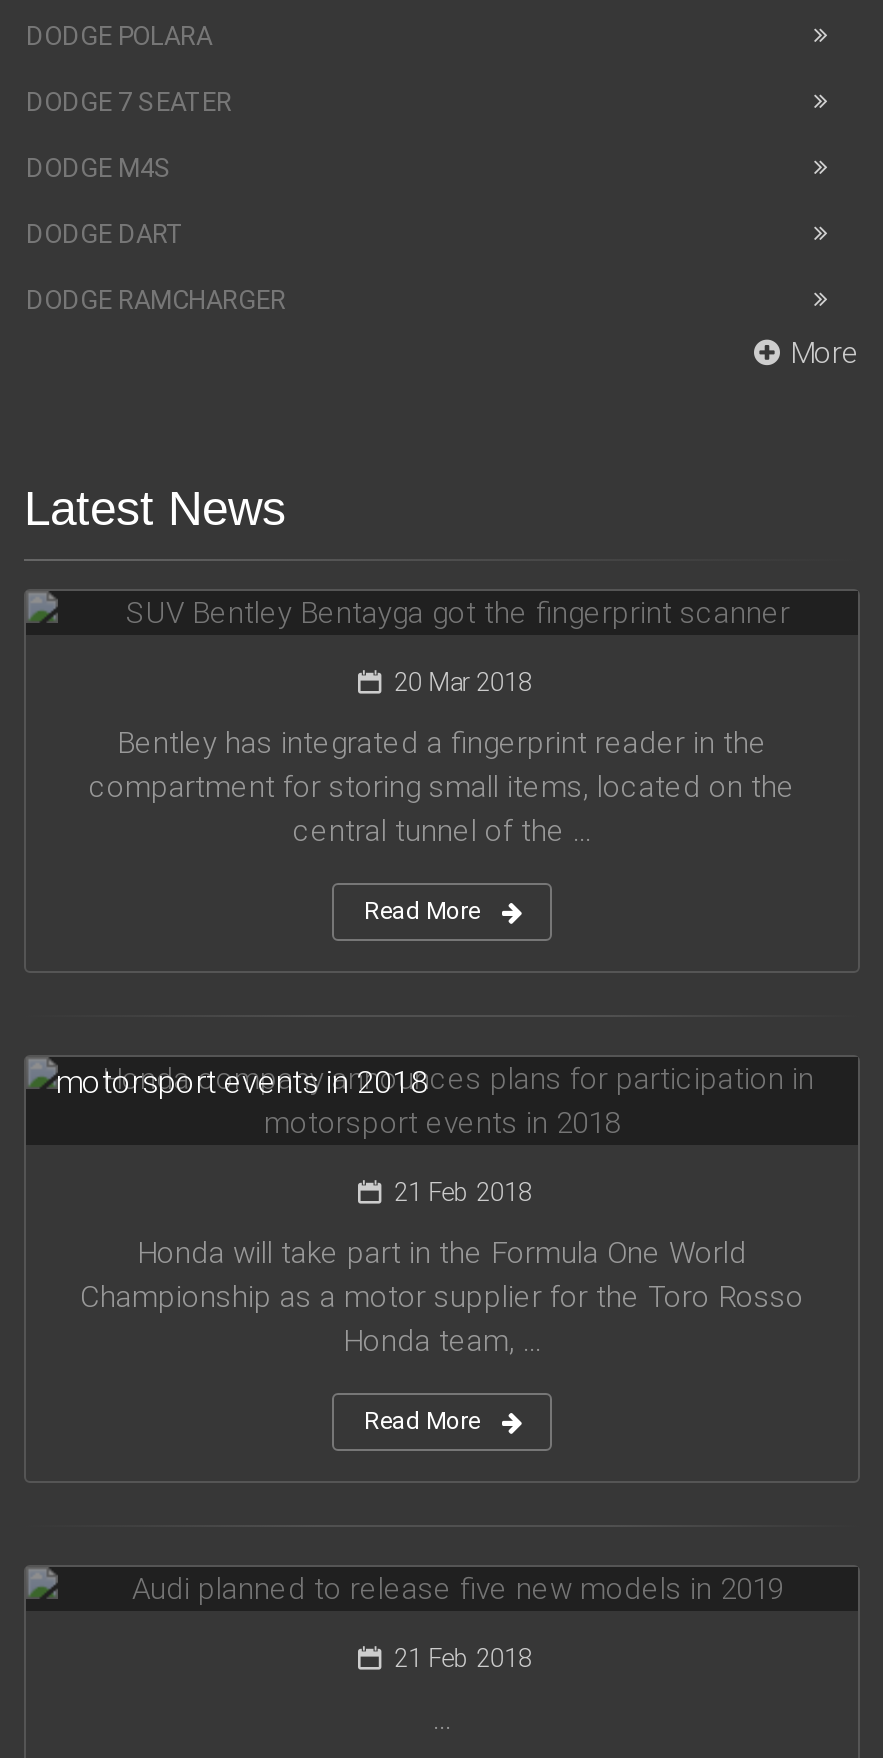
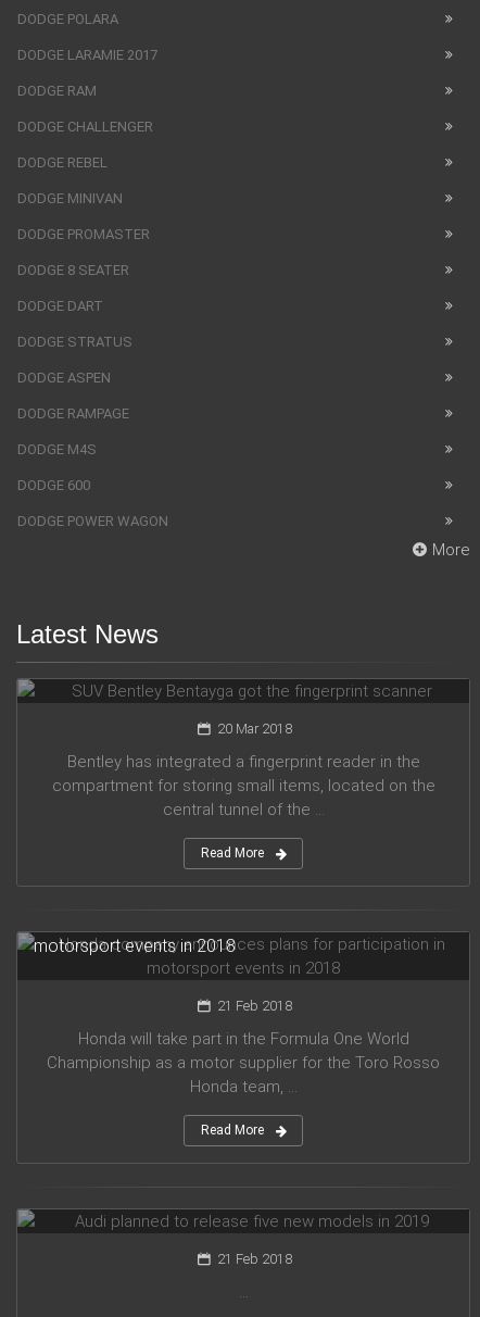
[26,86,232,182] DODGE 7 SEATER | DODGE M4S -> [17,46,157,278] DODGE LARAMIE 2017 | DODGE RAM | DODGE CHALLENGER | DODGE REBEL | DODGE MINIVAN | DODGE PROMASTER | DODGE 8 SEATER
[26,284,286,314] DODGE RAMCHARGER -> [17,333,168,529] DODGE STRATUS | DODGE ASPEN | DODGE RAMPAGE | DODGE M4S | DODGE 600 | DODGE POWER WAGON

